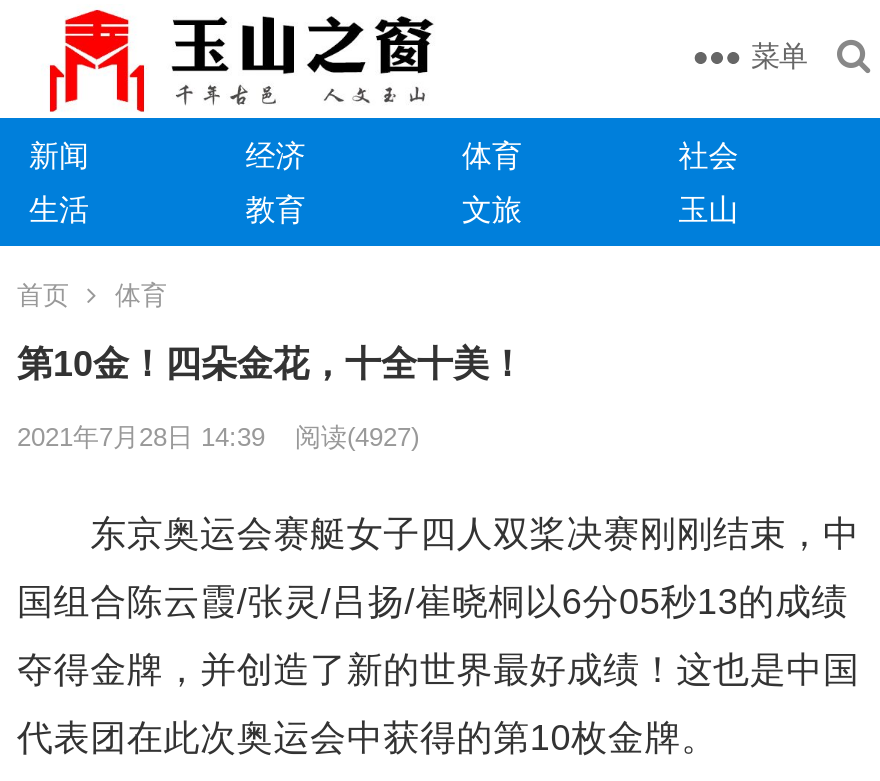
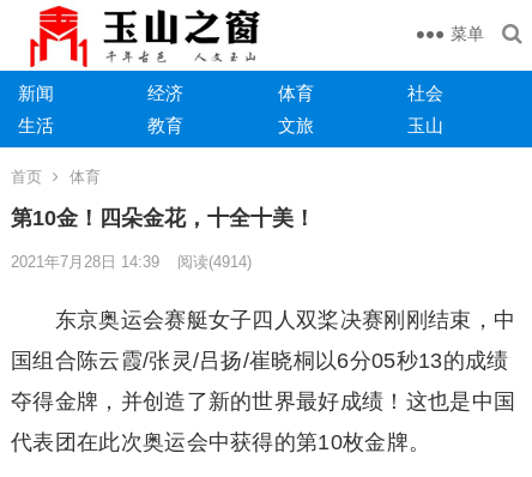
[17,422,419,452] 2021年7月28日 14:39 阅读(4927) -> [11,253,252,271] 2021年7月28日 14:39 阅读(4914)

